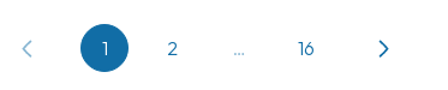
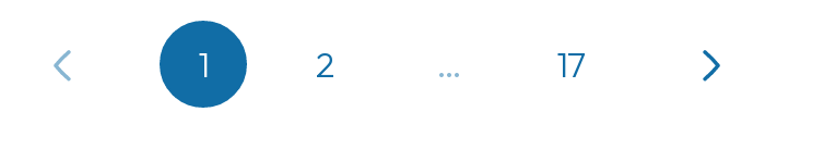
[298,36,315,60] 16 -> [556,42,585,86] 17

